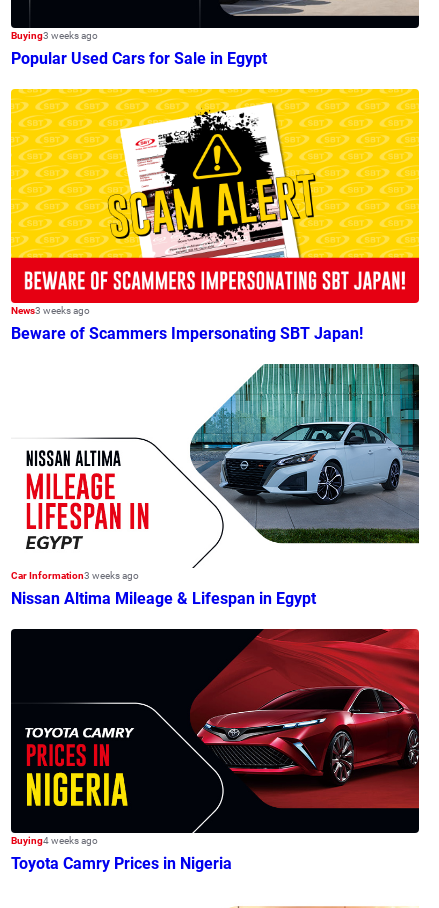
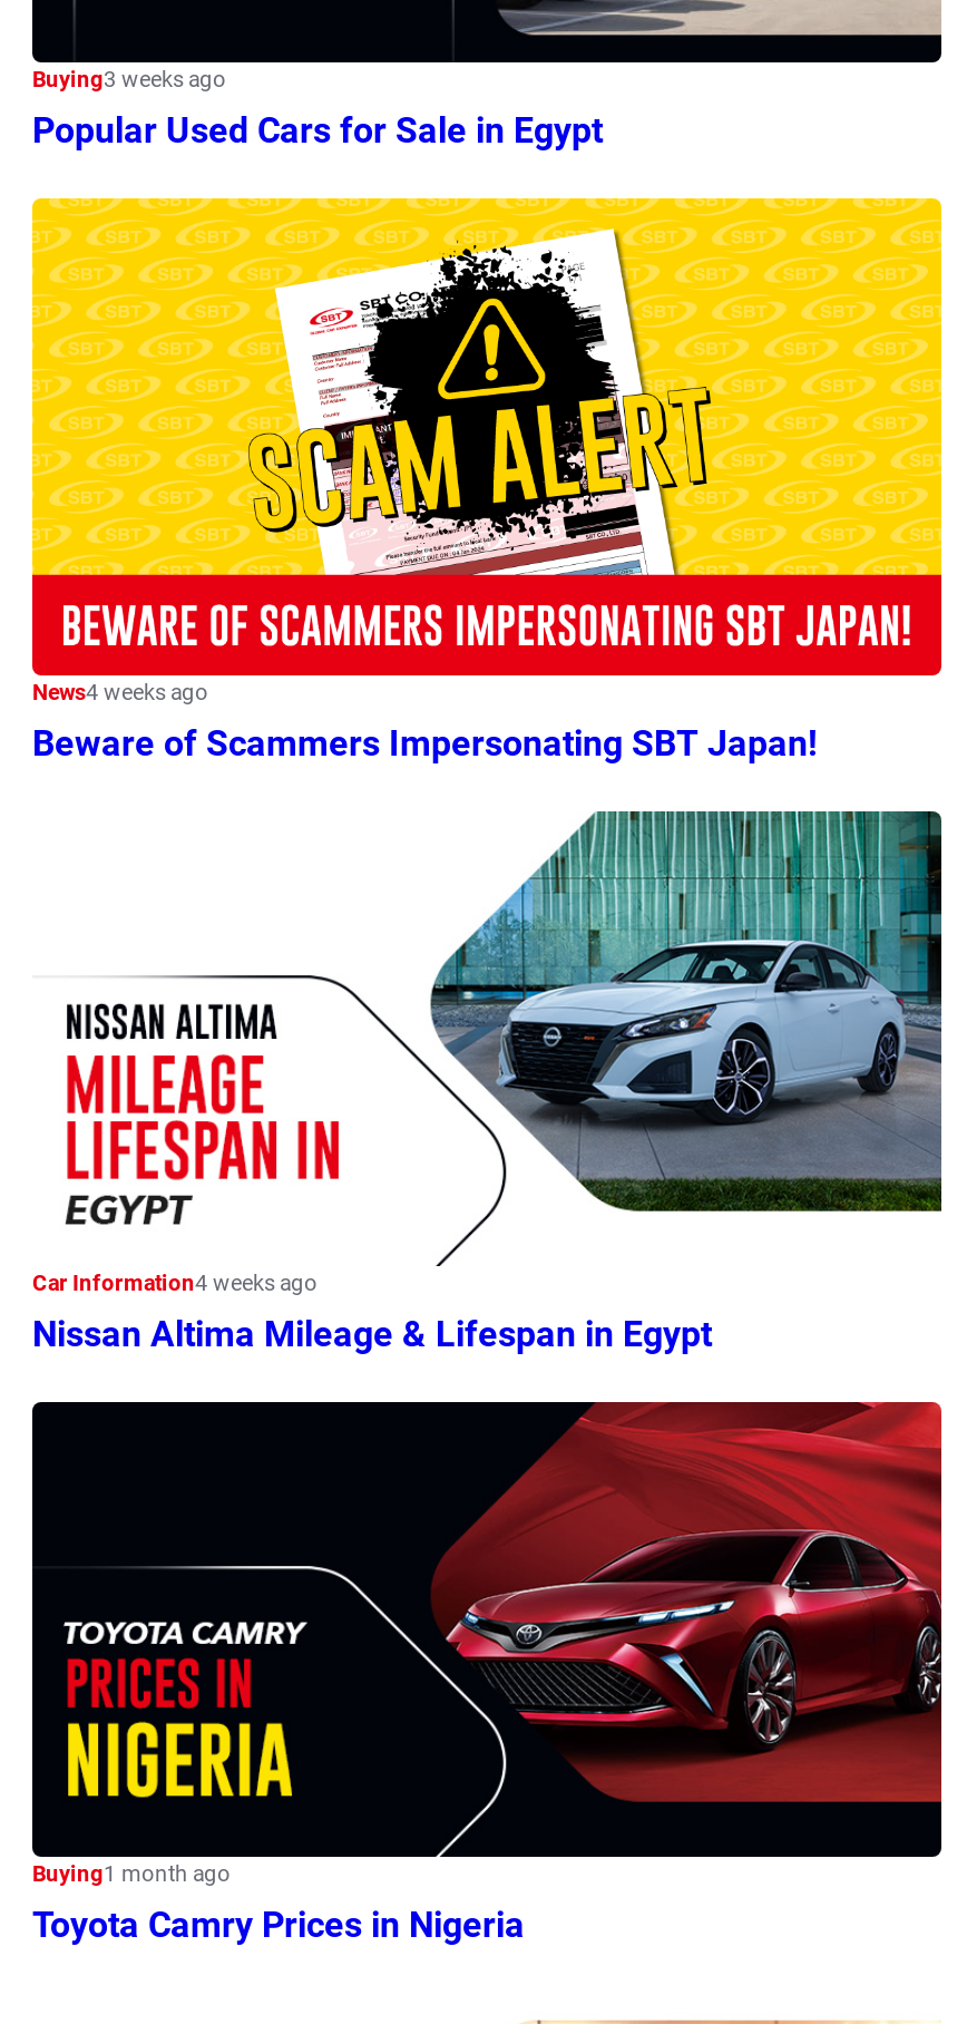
[11,305,90,316] News3 weeks ago -> [32,680,208,705] News4 weeks ago
[11,570,139,581] Car Information3 weeks ago -> [32,1271,318,1295] Car Information4 weeks ago
[11,835,98,846] Buying 4 weeks ago -> [32,1862,231,1886] Buying 1 month ago

